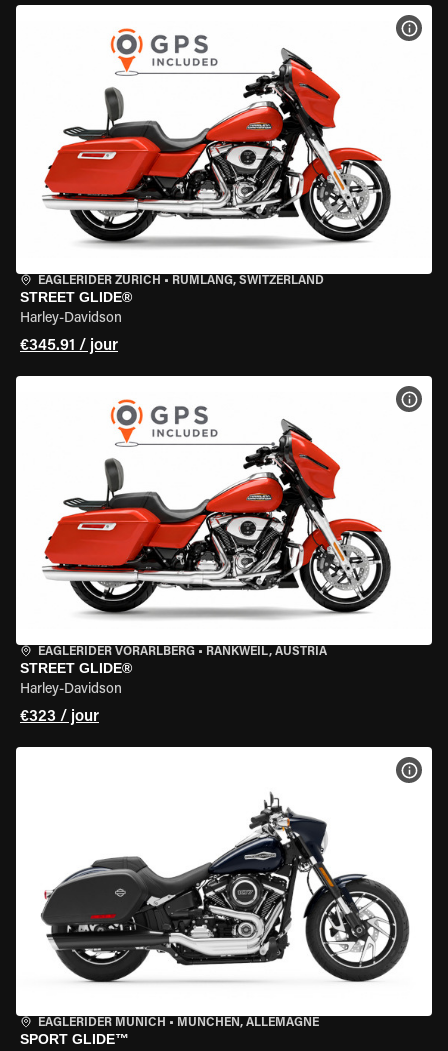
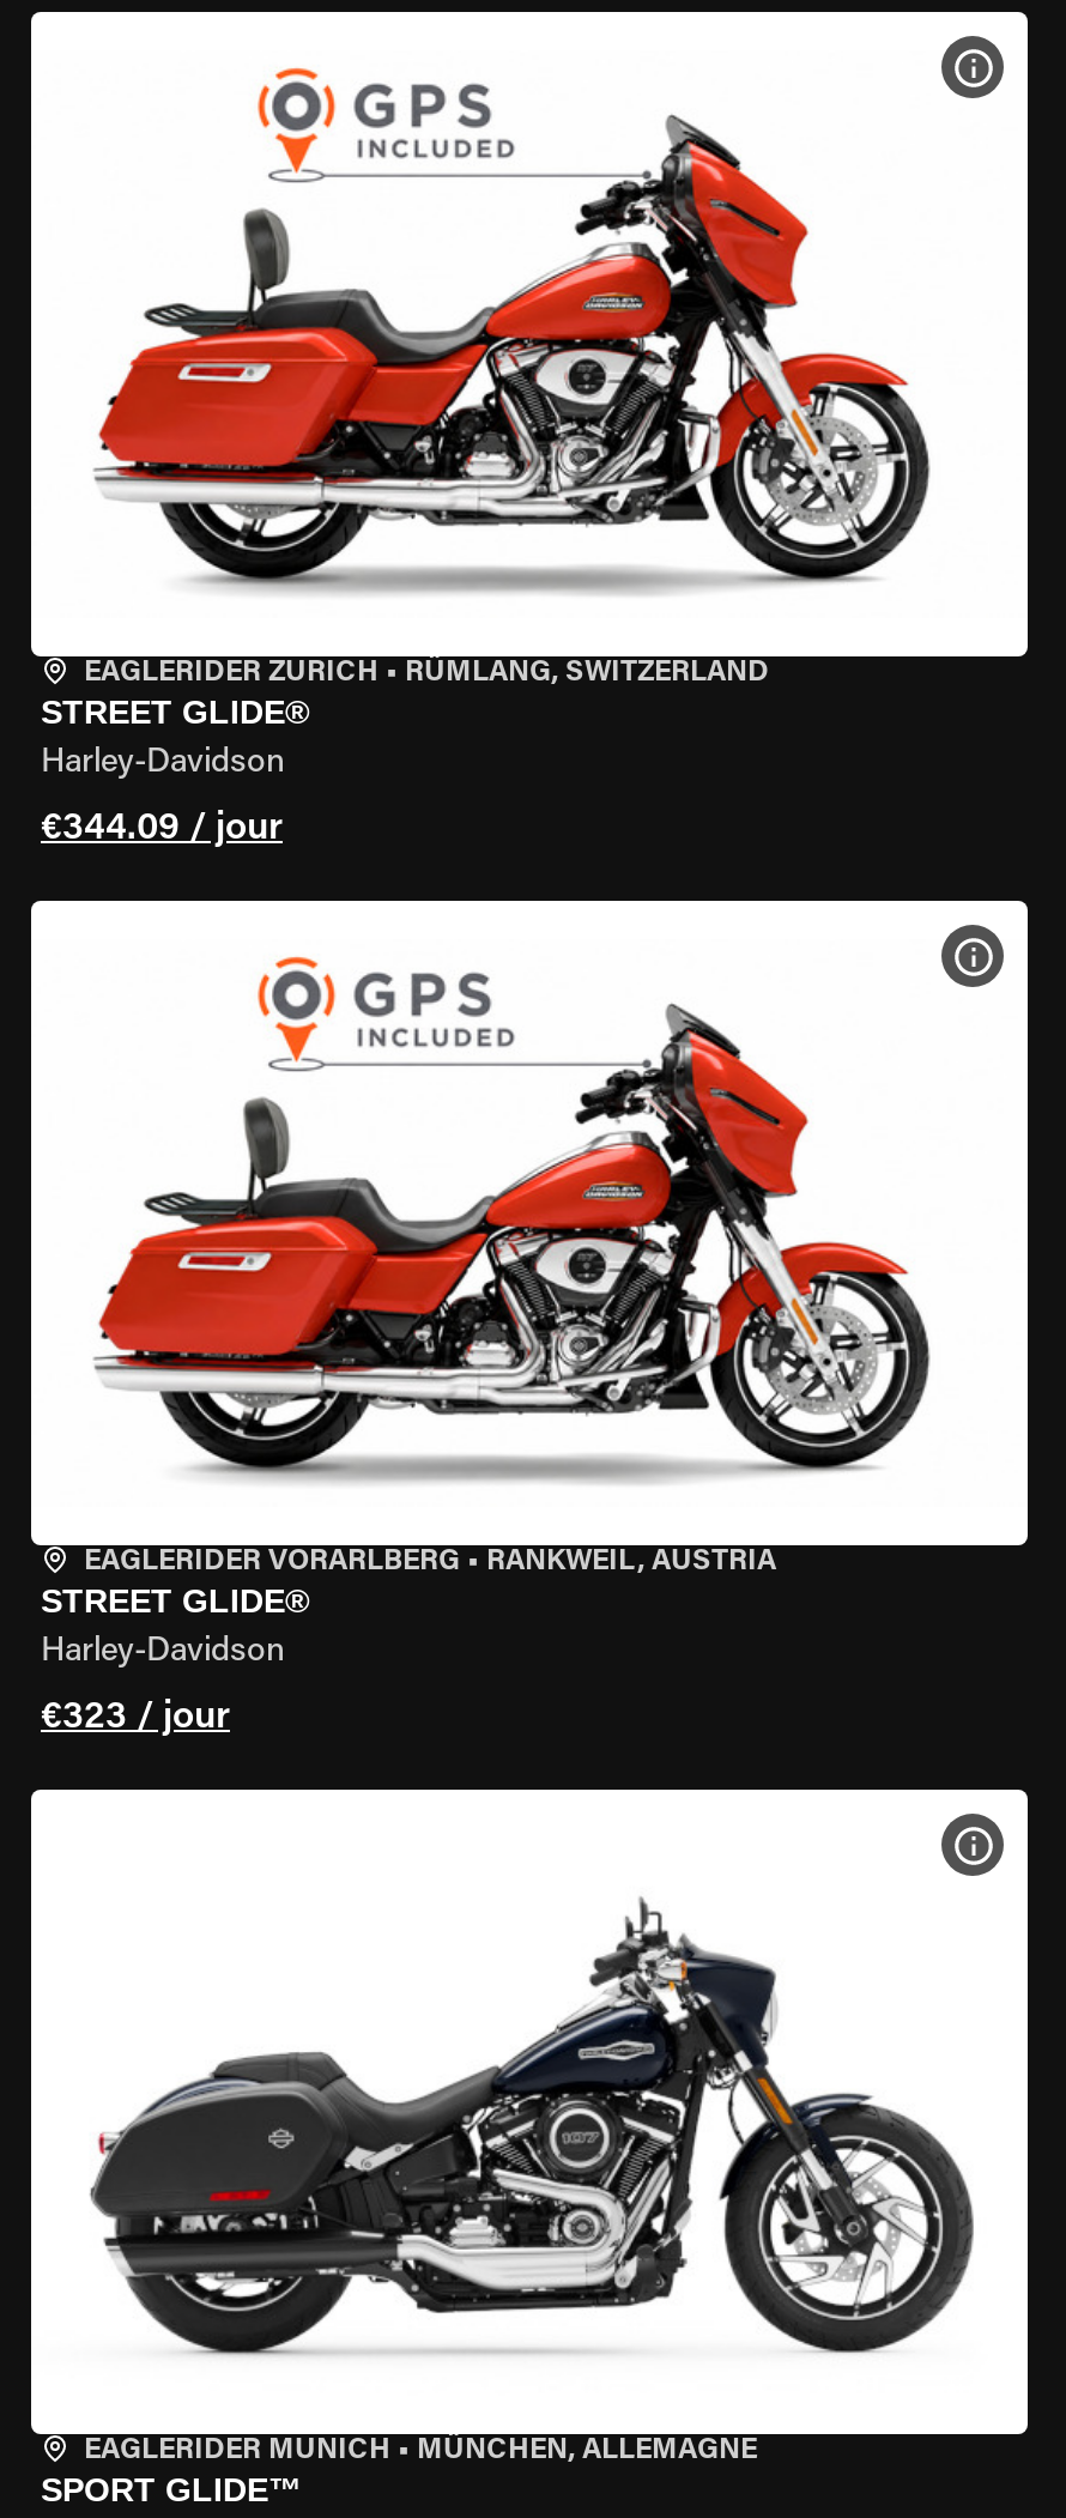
[20,338,118,354] €345.91 / jour -> [41,810,283,848] €344.09 / jour

